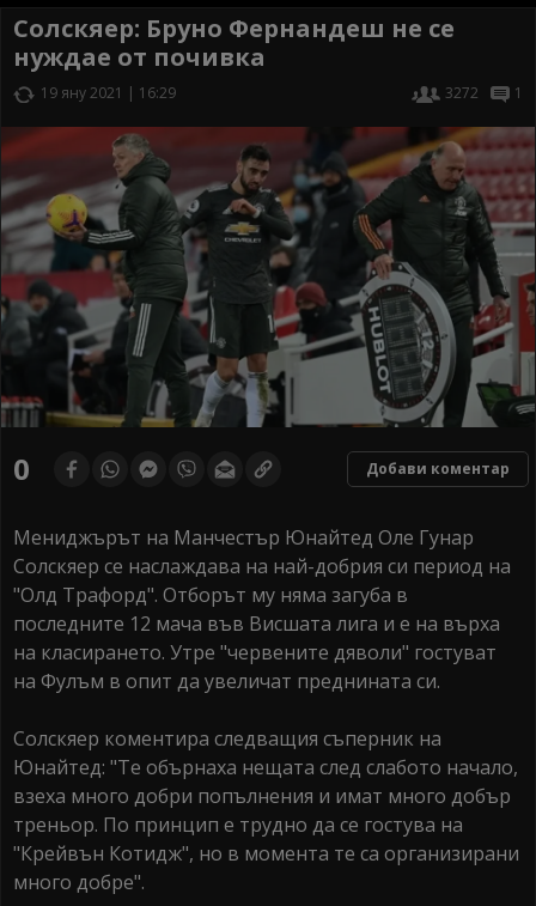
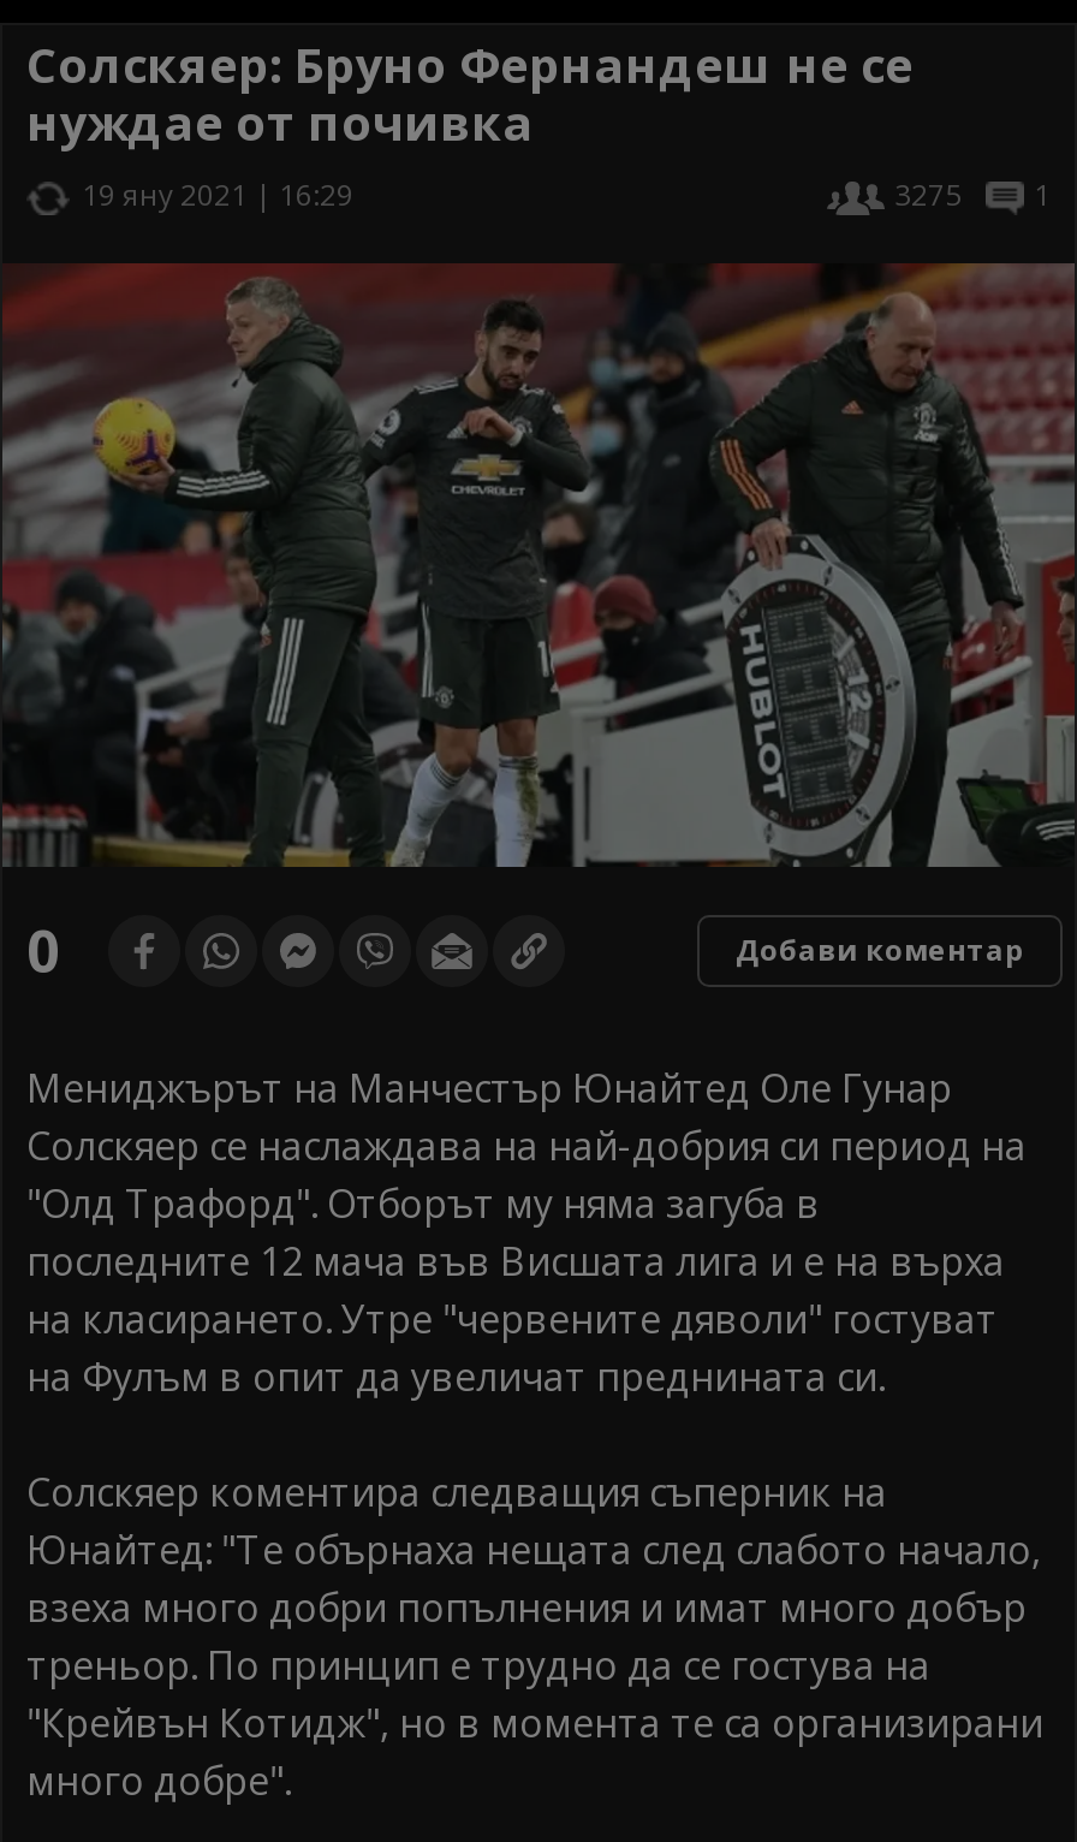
[445,83,523,103] 3272 1 -> [894,174,1051,215] 3275 1

